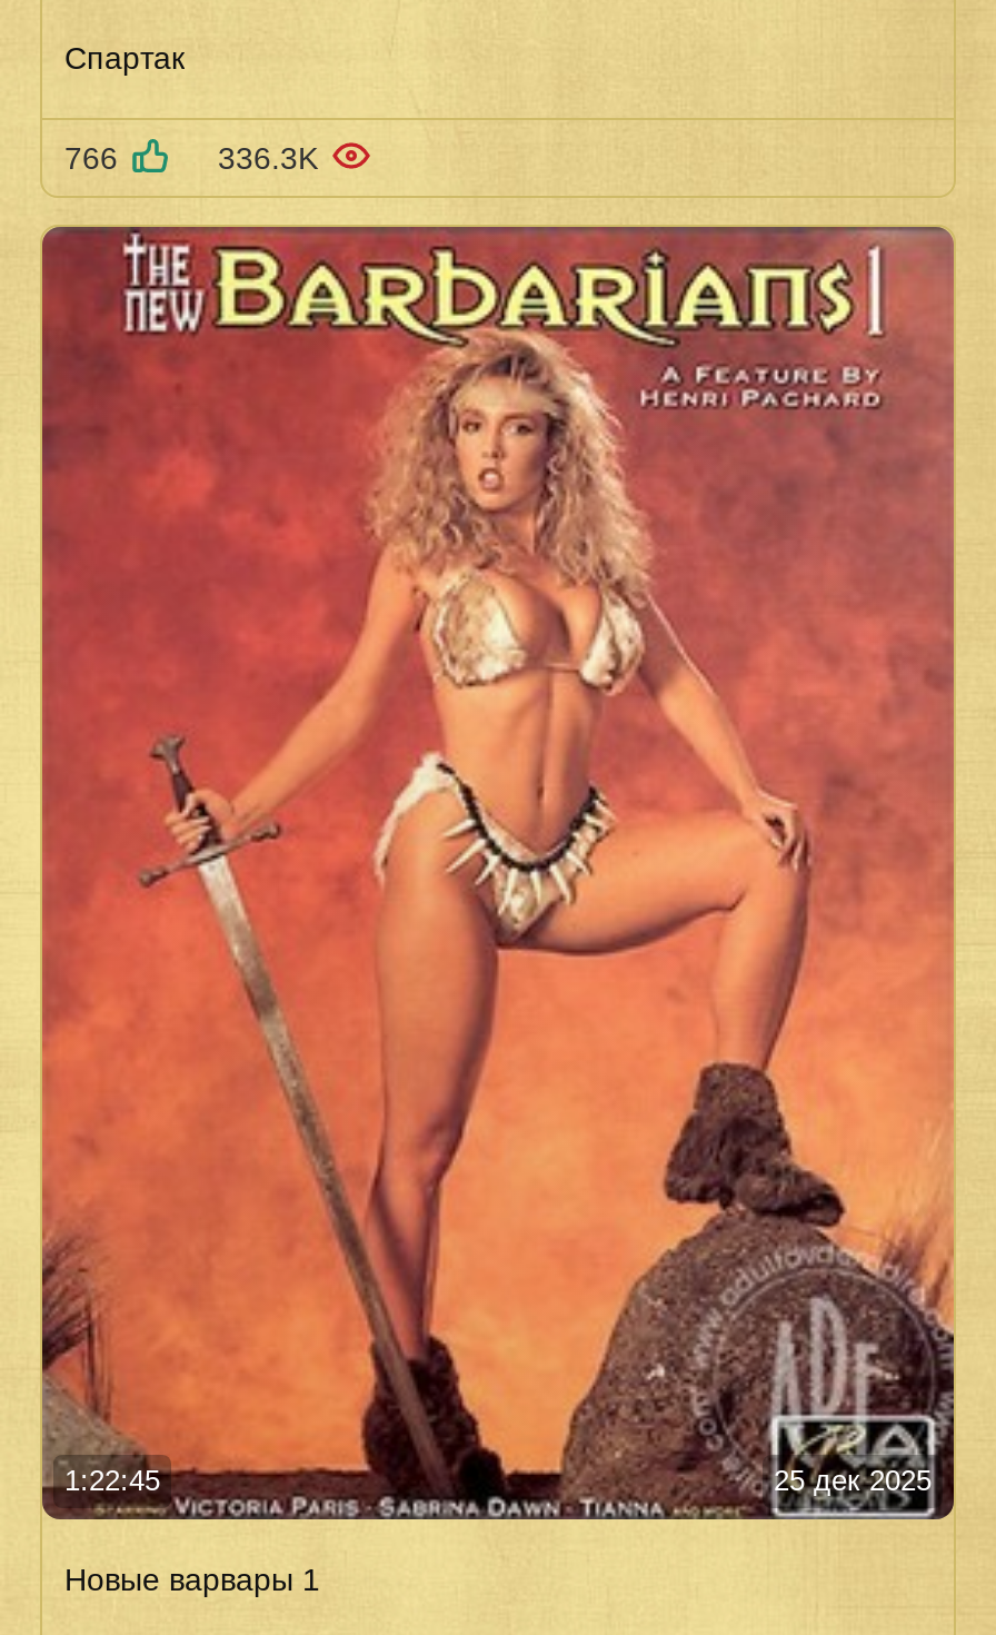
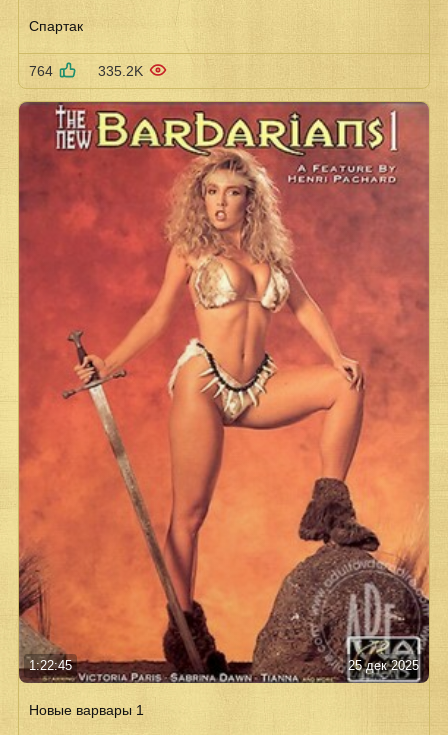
[64,140,318,176] 766 | 336.3K -> [29,63,143,79] 764 | 335.2K

